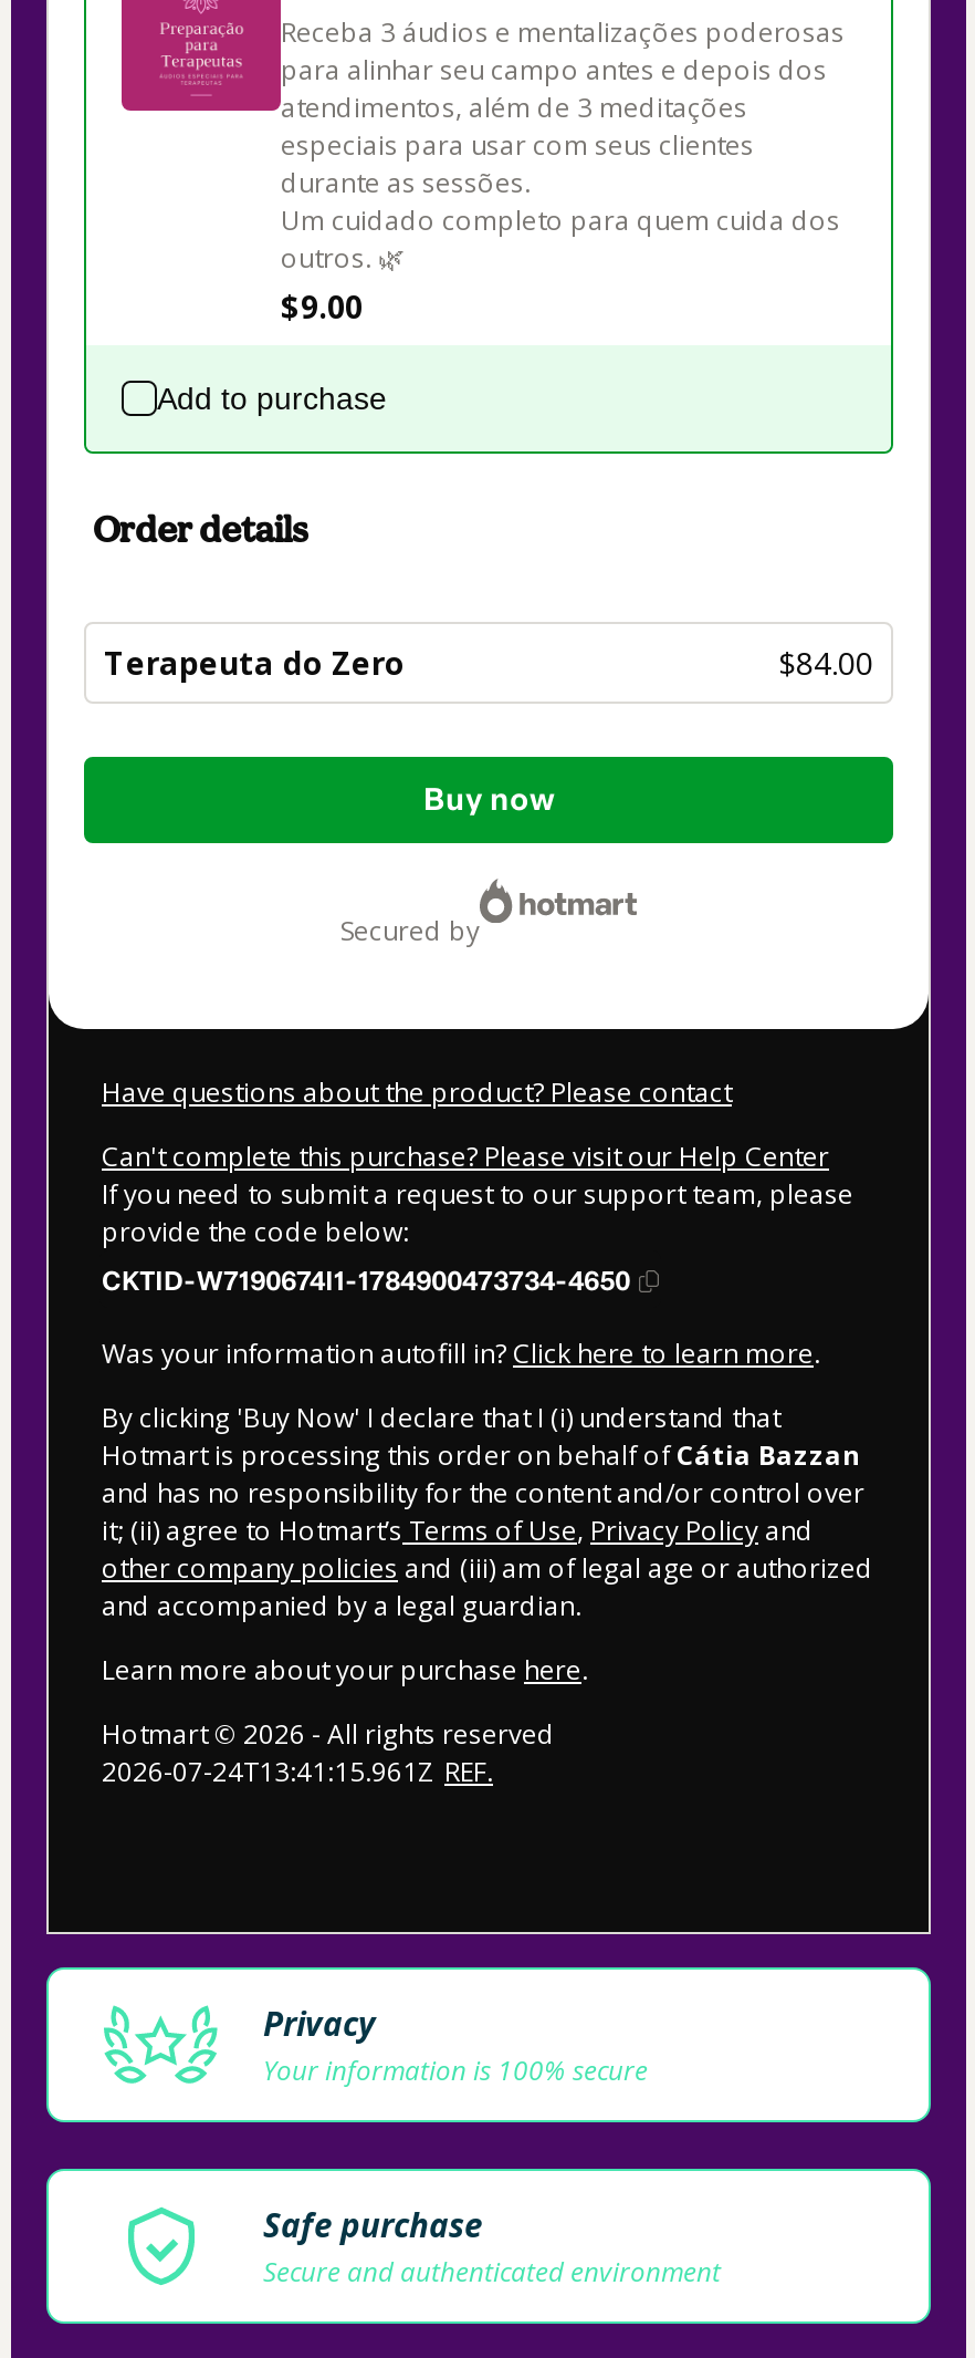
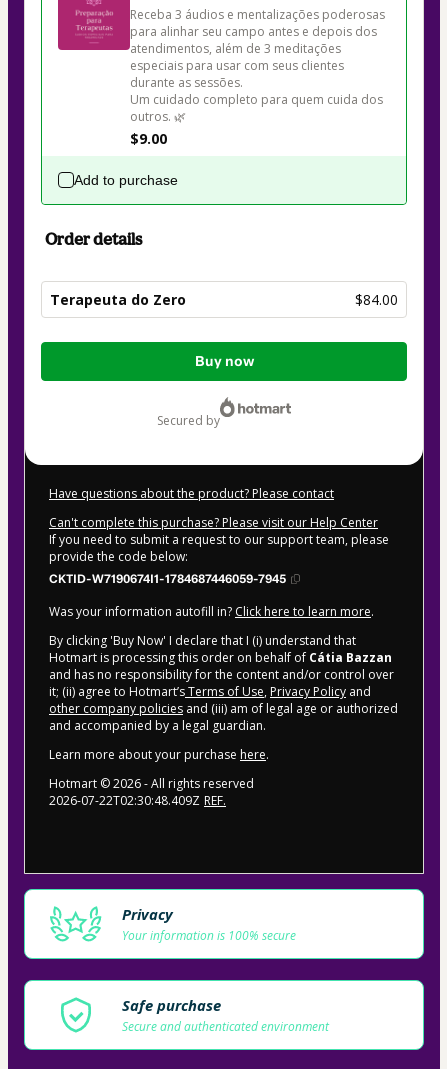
[102,1266,630,1297] CKTID-W7190674I1-1784900473734-4650 -> [49,572,287,586] CKTID-W7190674I1-1784687446059-7945
[102,1753,493,1790] 2026-07-24T13:41:15.961Z REF. -> [49,792,226,809] 2026-07-22T02:30:48.409Z REF.

